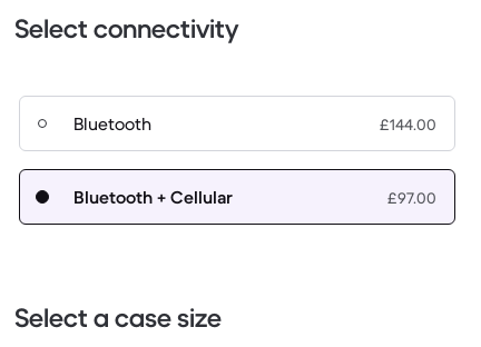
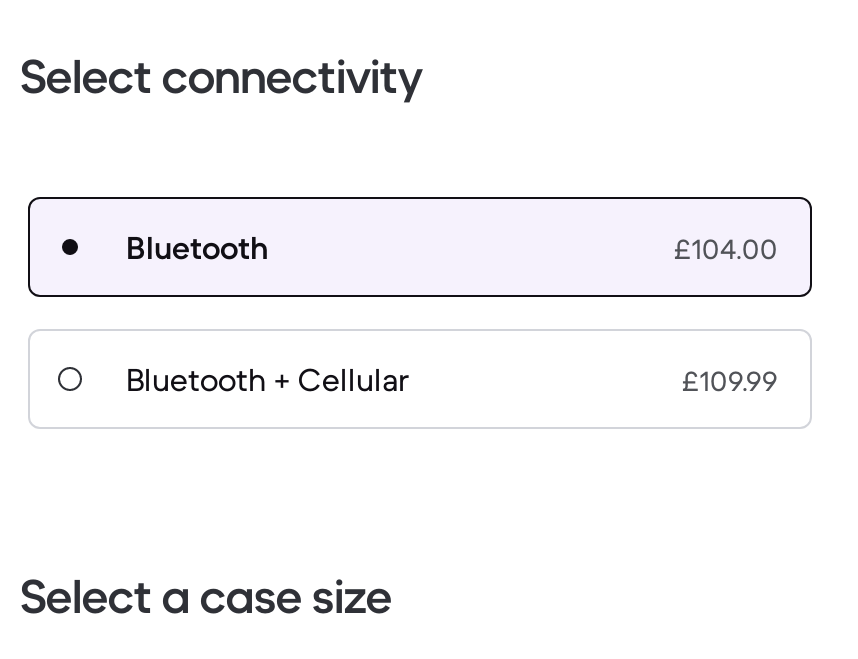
[380,115,436,135] £144.00 -> [674,231,778,267] £104.00
[387,188,436,208] £97.00 -> [682,363,778,399] £109.99

